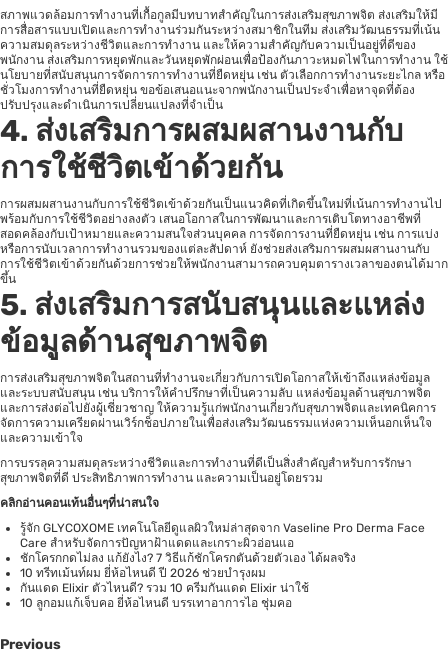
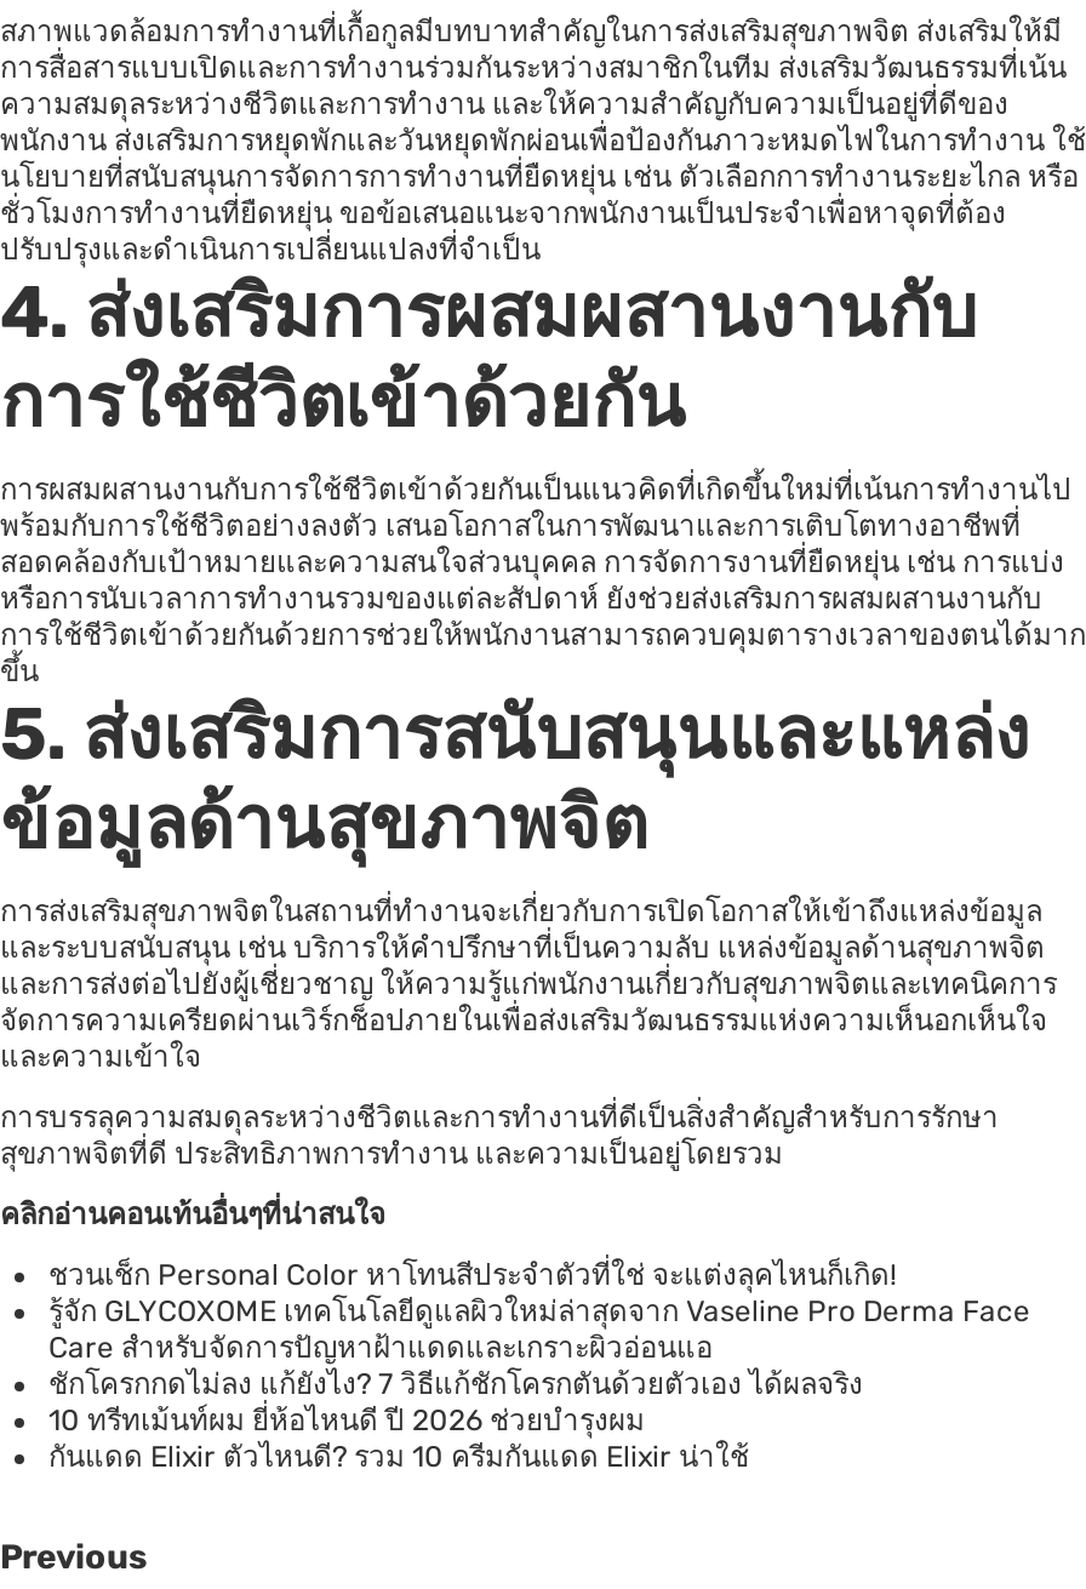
none -> [48,1257,897,1291] ชวนเช็ก Personal Color หาโทนสีประจำตัวที่ใช่ จะแต่งลุคไหนก็เกิด!
[20,595,292,609] 10 ลูกอมแก้เจ็บคอ ยี่ห้อไหนดี บรรเทาอาการไอ ชุ่มคอ -> none

